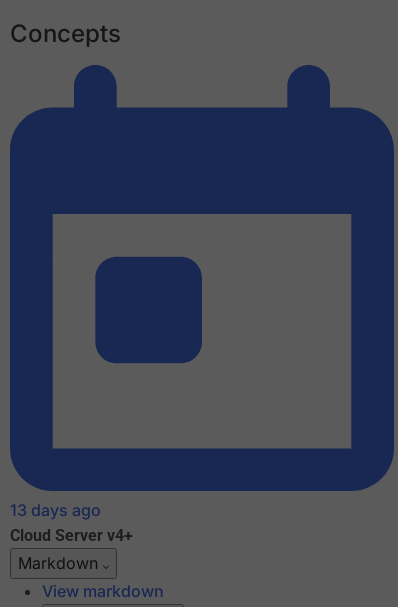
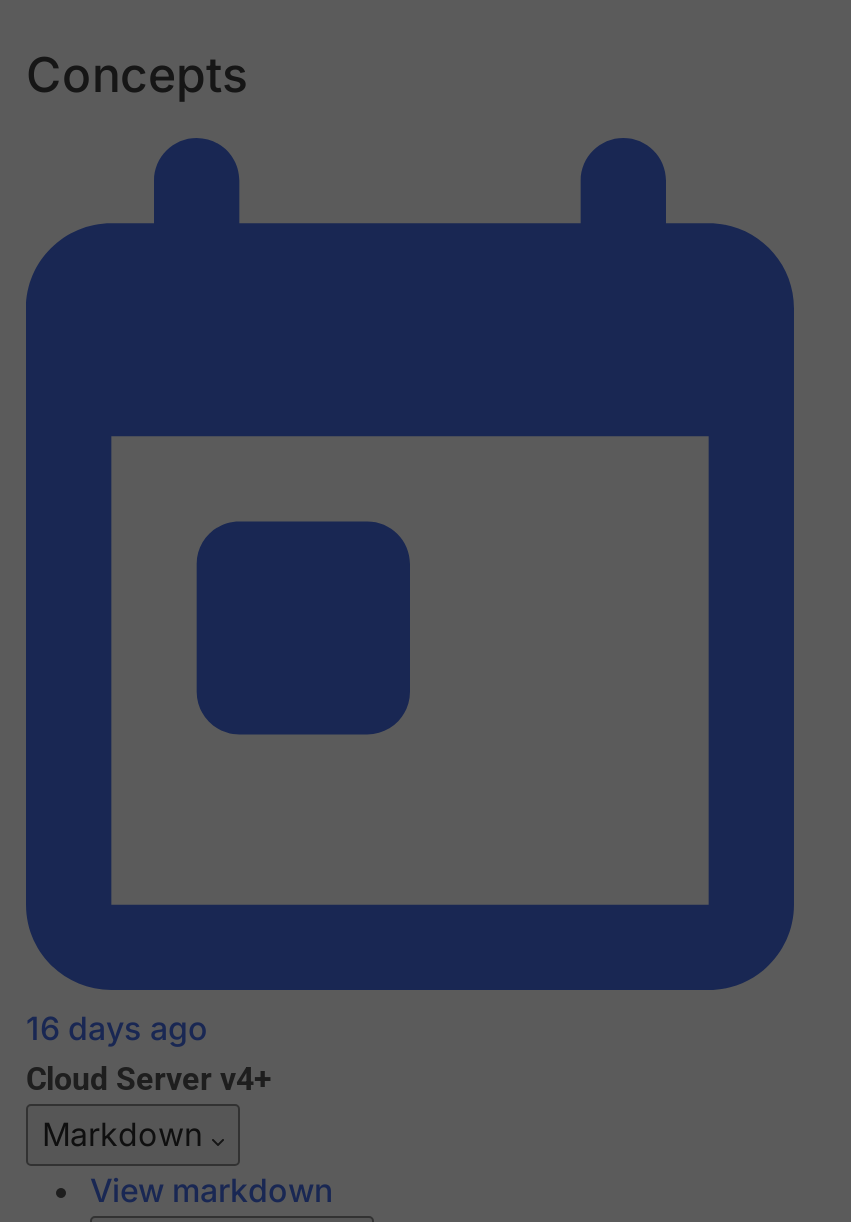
[10,500,101,520] 13 days ago -> [26,1009,208,1049] 16 days ago

